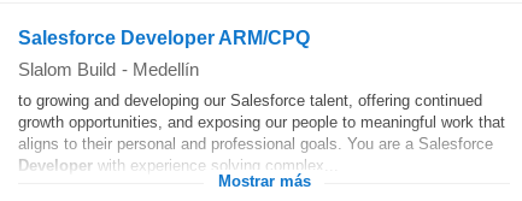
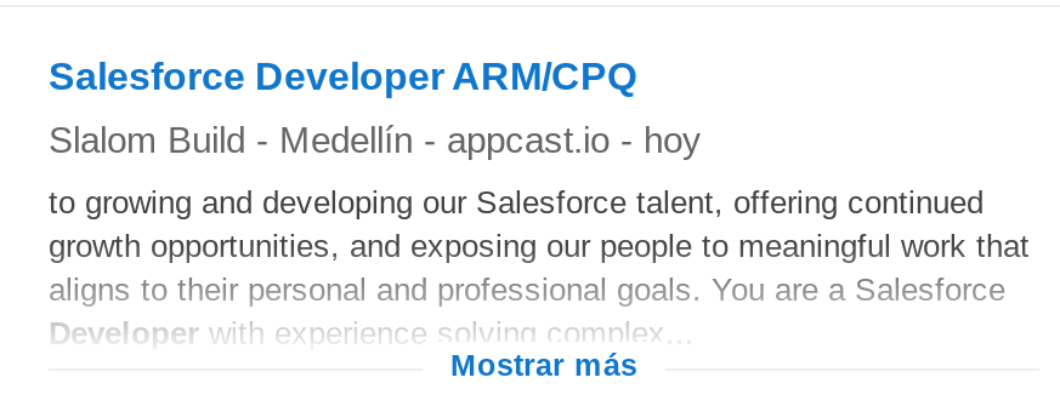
[18,59,199,79] Slalom Build - Medellín -> [49,119,702,160] Slalom Build - Medellín - appcast.io - hoy

